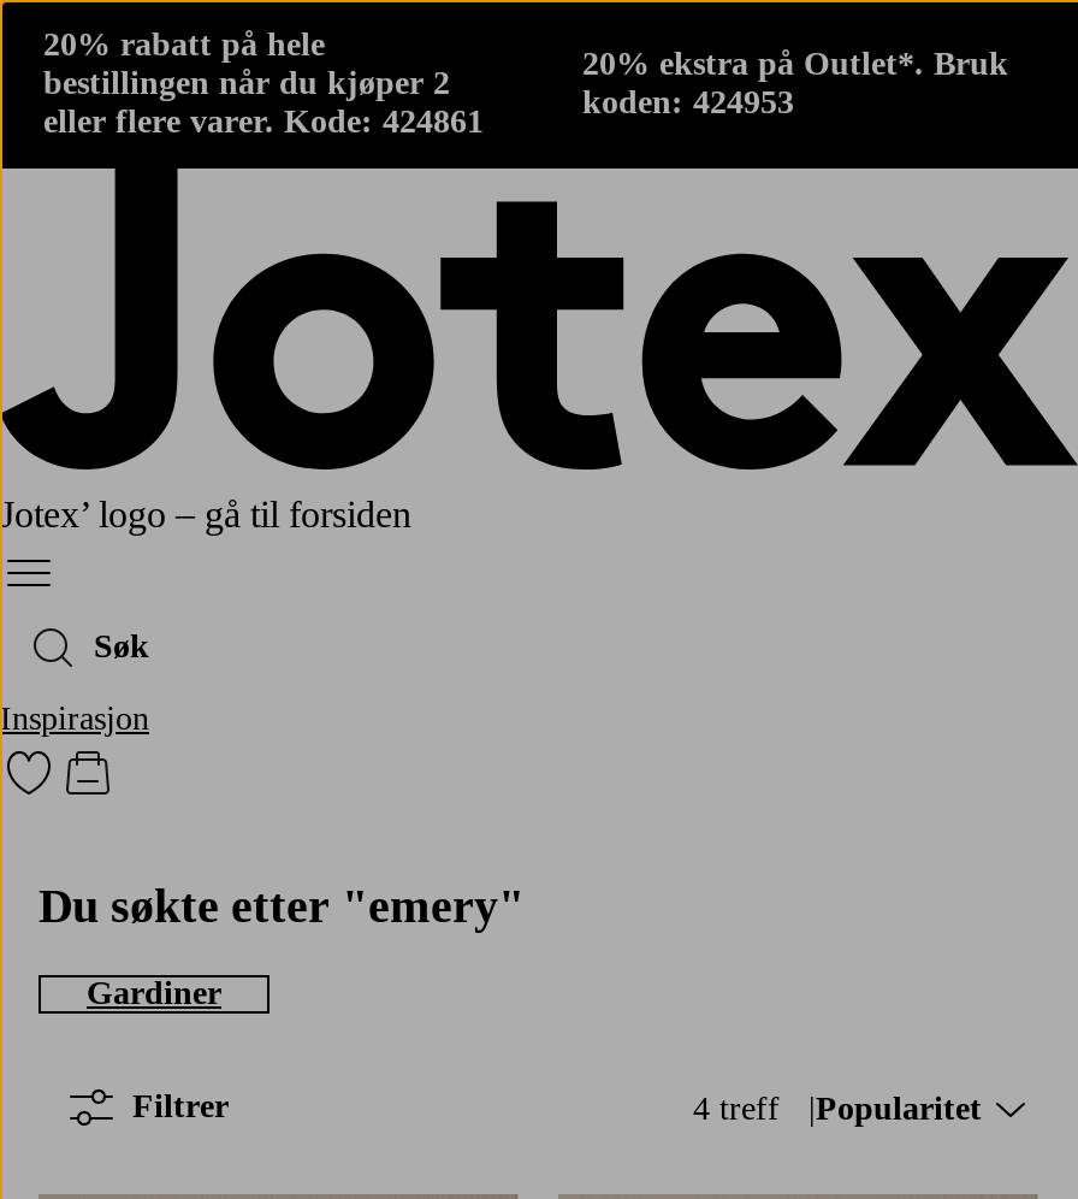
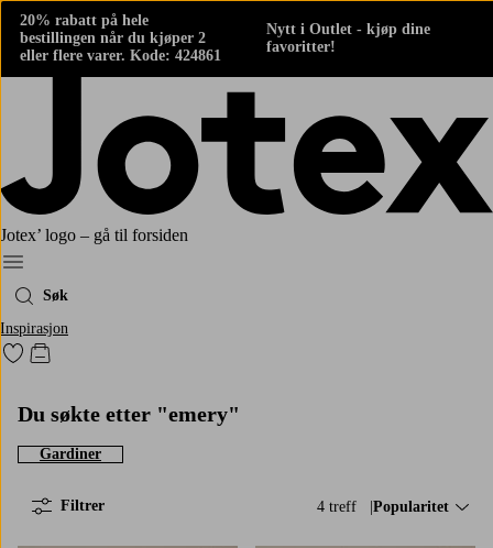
[582,46,1008,120] 20% ekstra på Outlet*. Bruk | koden: 424953 -> [266,21,430,55] Nytt i Outlet - kjøp dine | favoritter!

